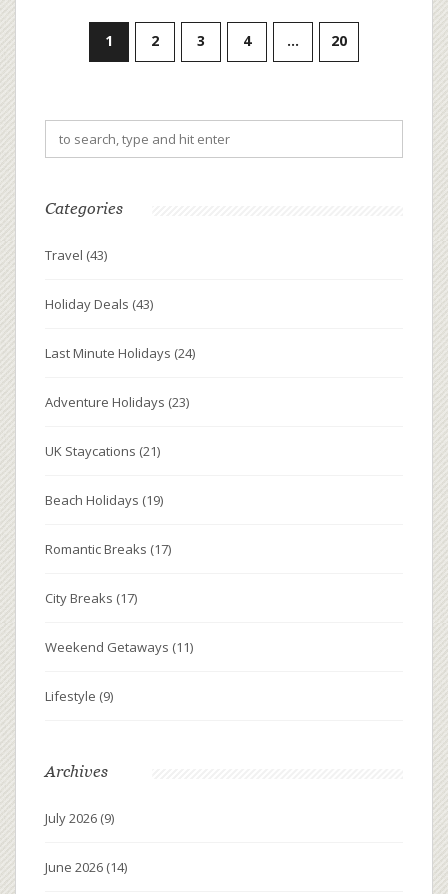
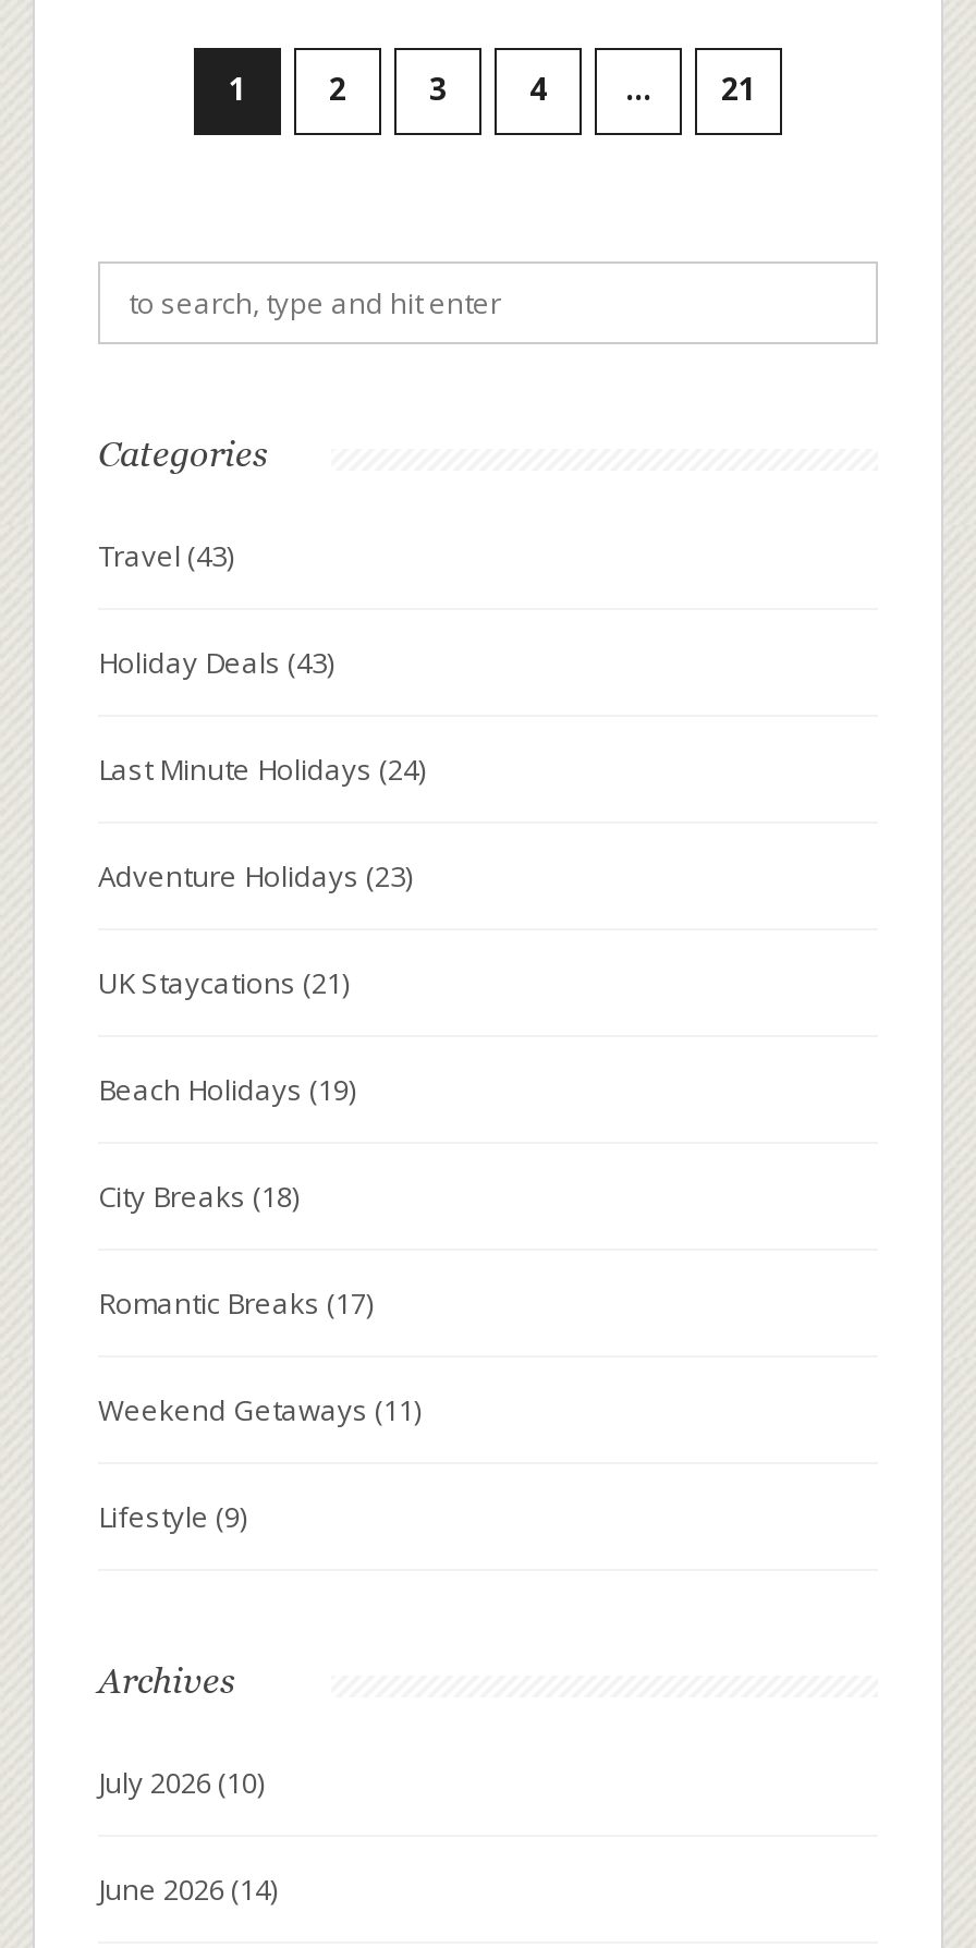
[331,30,347,49] 20 -> [721,66,756,108] 21
none -> [98,1176,298,1215] City Breaks (18)
moved [45,540,171,558] -> [98,1283,373,1322]: Romantic Breaks (17)
[45,589,137,607] City Breaks (17) -> none
[45,809,114,827] July 2026 (9) -> [98,1762,264,1801] July 2026 (10)

